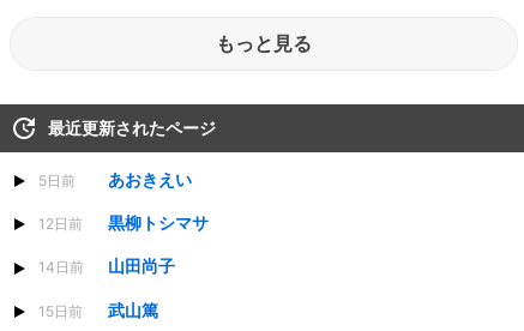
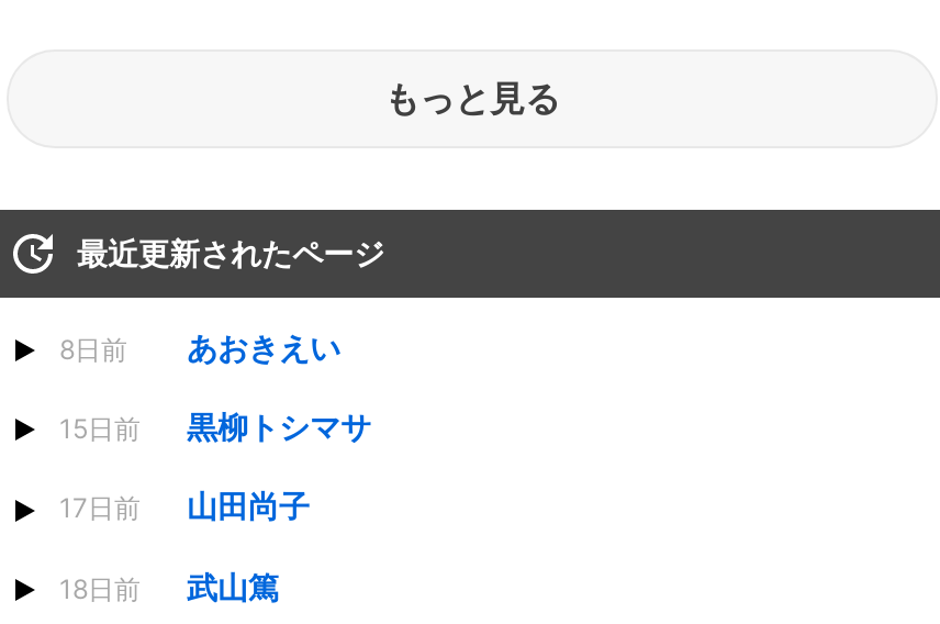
[38,169,192,189] 5日前 あおきえい -> [59,328,340,366] 8日前 あおきえい
[38,213,209,233] 12日前 黒柳トシマサ -> [59,408,371,445] 15日前 黒柳トシマサ
[38,256,175,276] 14日前 山田尚子 -> [59,488,310,525] 17日前 山田尚子
[38,302,83,320] 15日前 -> [59,571,141,604] 18日前

